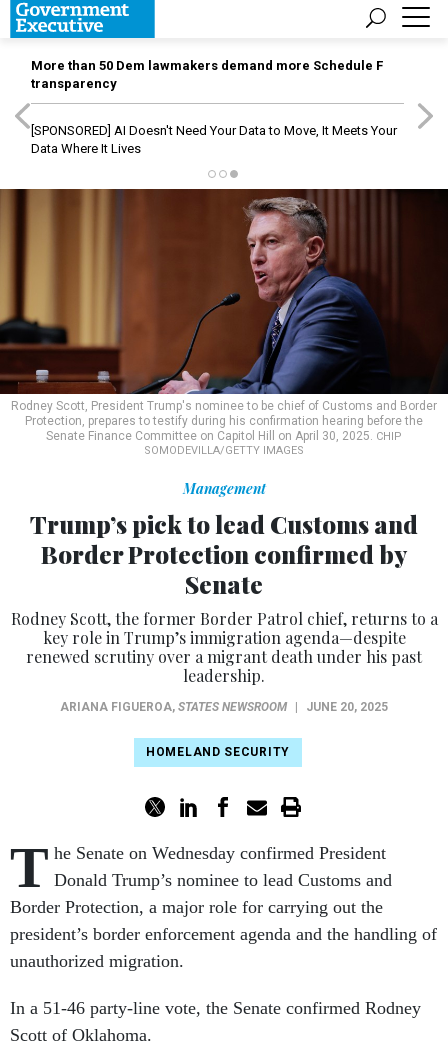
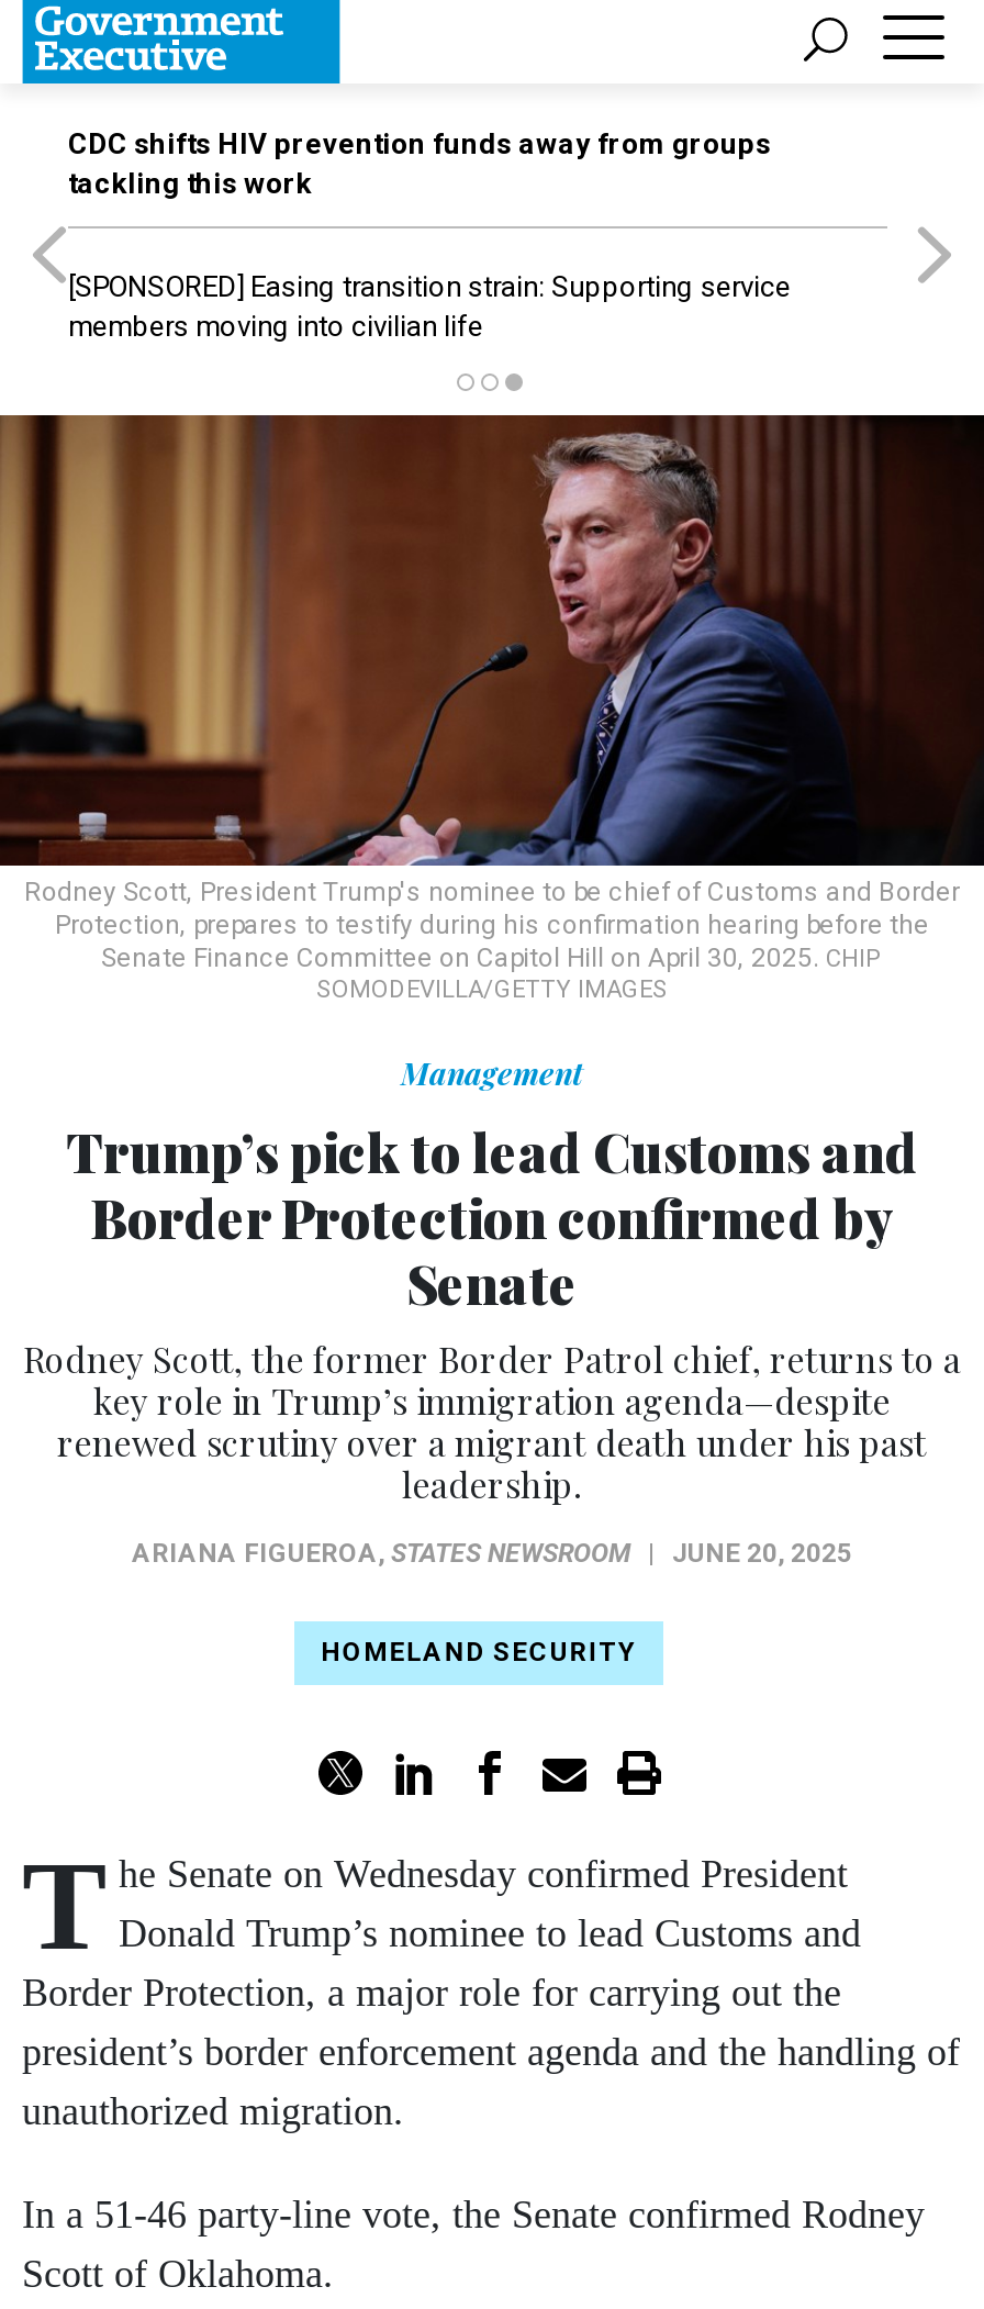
[31,58,383,91] More than 50 Dem lawmakers demand more Schedule F | transparency -> [68,127,771,200] CDC shifts HIV prevention funds away from groups | tackling this work
[31,123,397,156] [SPONSORED] AI Doesn't Need Your Data to Move, It Meets Your | Data Where It Lives -> [68,270,791,343] [SPONSORED] Easing transition strain: Supporting service | members moving into civilian life

